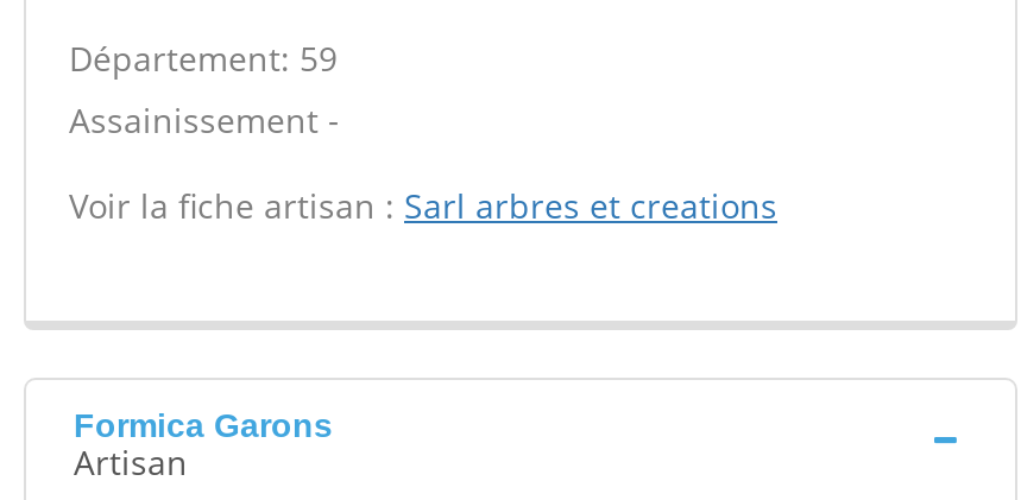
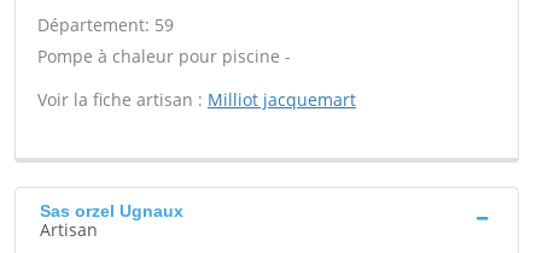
[69,97,340,143] Assainissement - -> [37,45,291,67] Pompe à chaleur pour piscine -
[69,183,777,228] Voir la fiche artisan : Sarl arbres et creations -> [37,88,356,111] Voir la fiche artisan : Milliot jacquemart
[74,406,333,444] Formica Garons -> [40,201,183,220] Sas orzel Ugnaux

